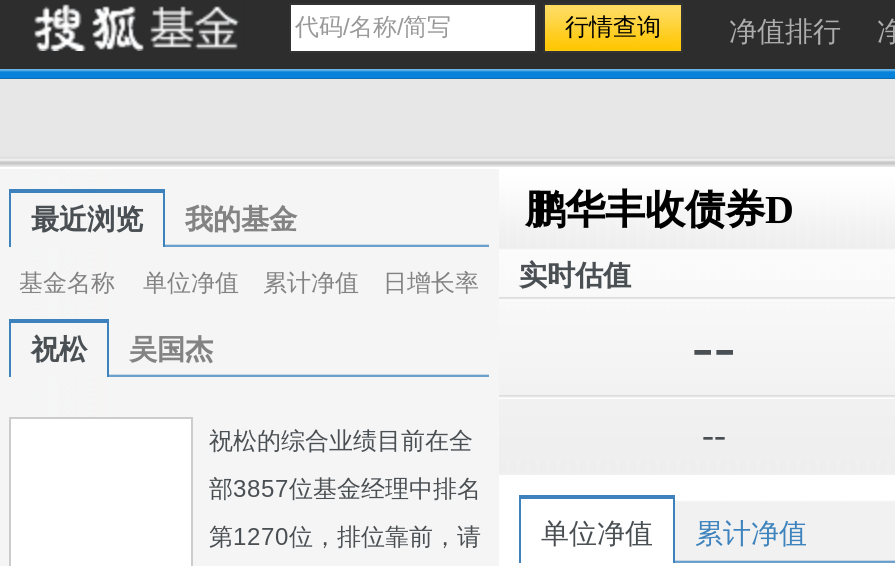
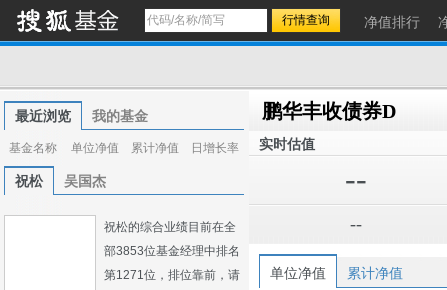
[209,475,481,503] 部3857位基金经理中排名 -> [104,244,240,258] 部3853位基金经理中排名
[209,523,481,551] 第1270位，排位靠前，请 -> [104,268,240,282] 第1271位，排位靠前，请

